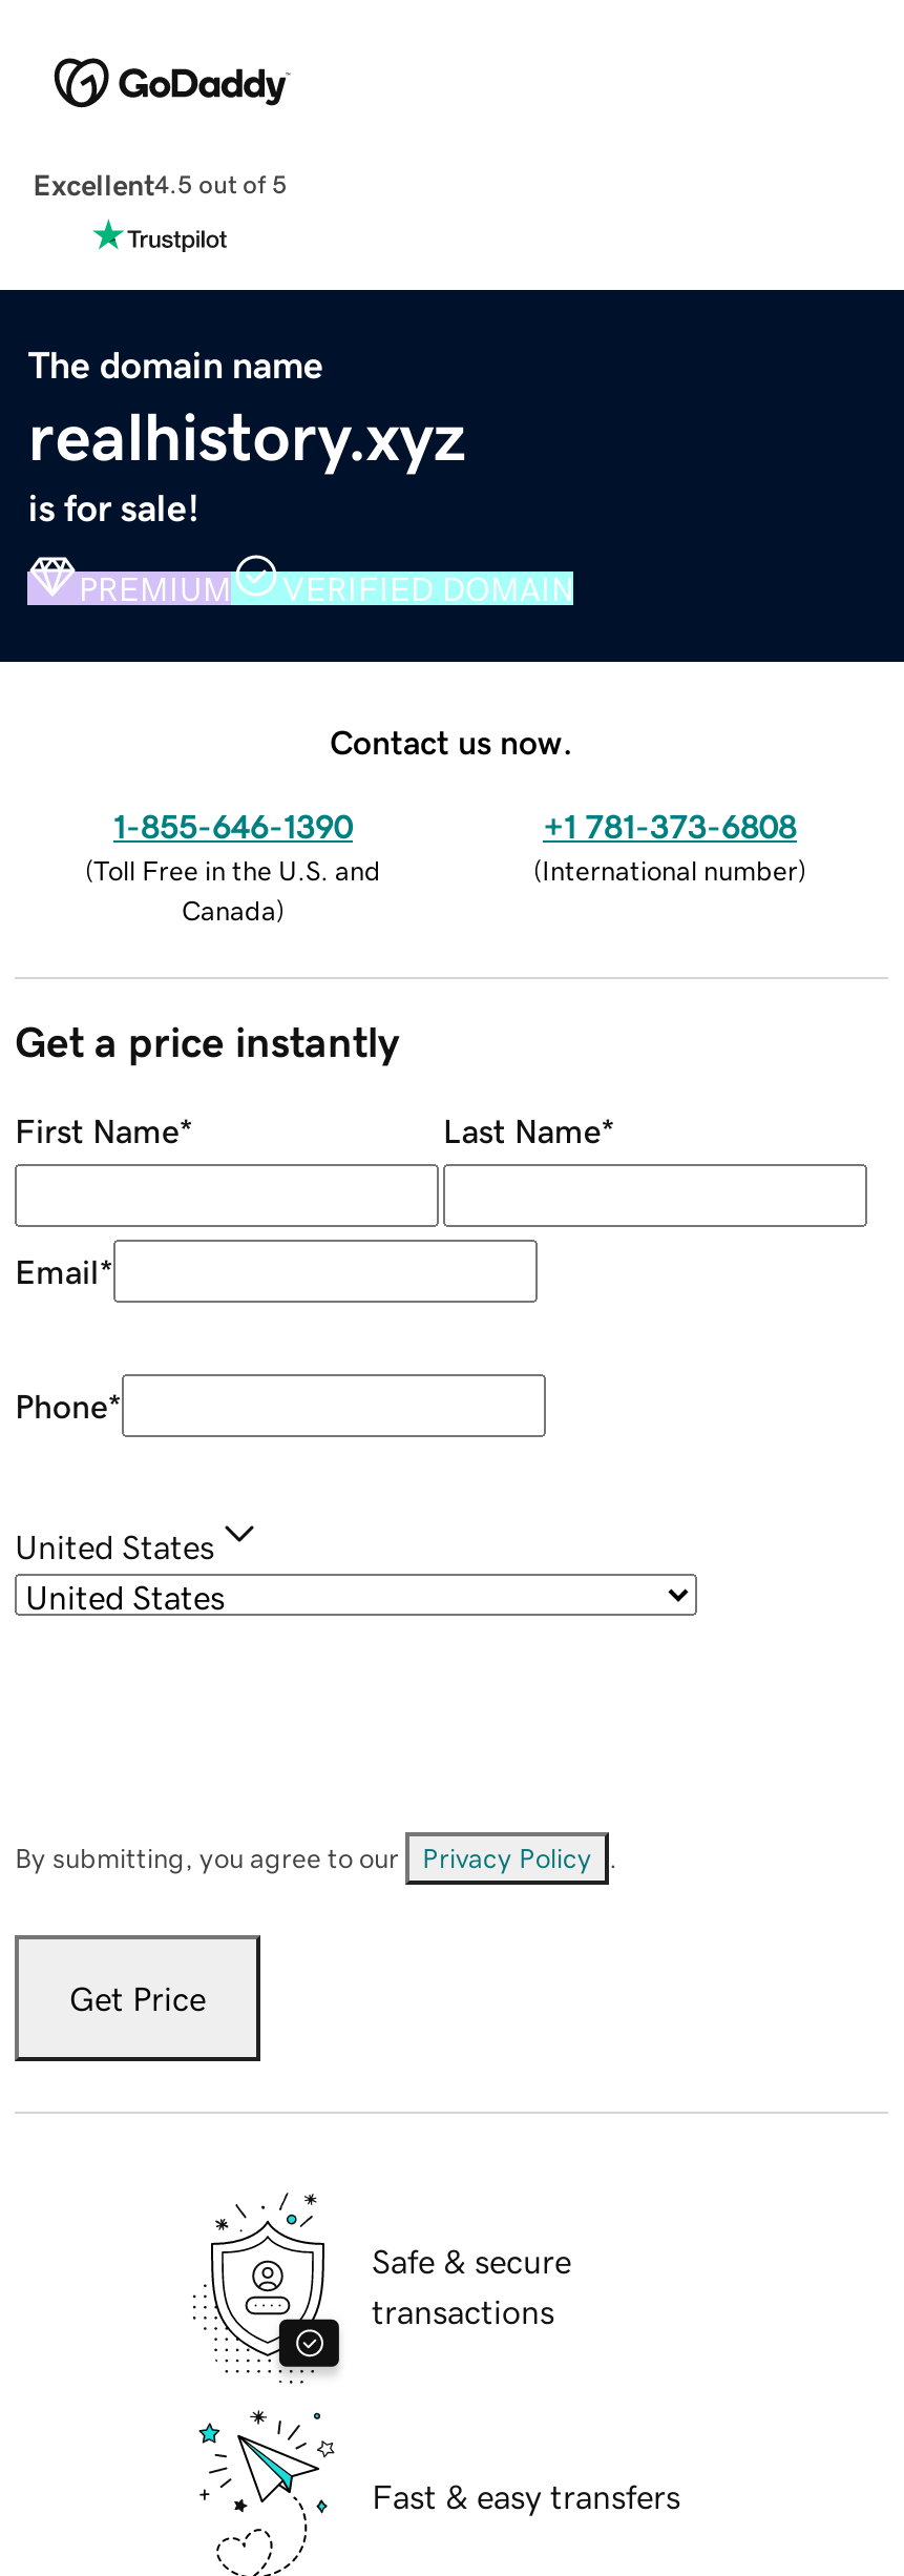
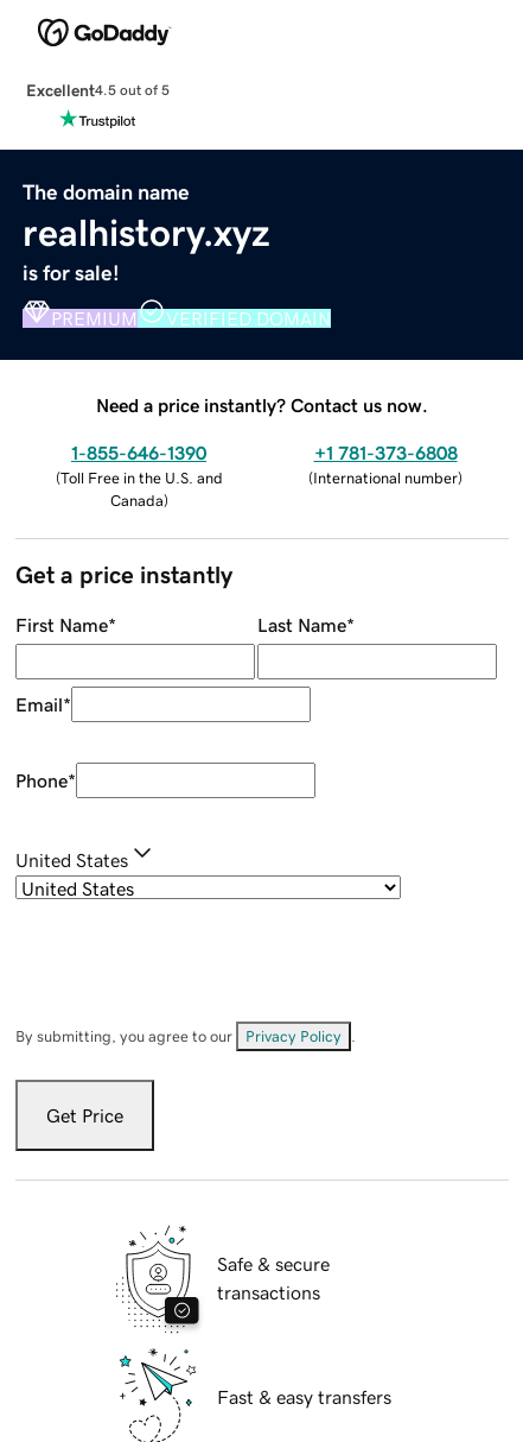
[330,724,573,758] Contact us now. -> [96,395,428,414] Need a price instantly? Contact us now.

